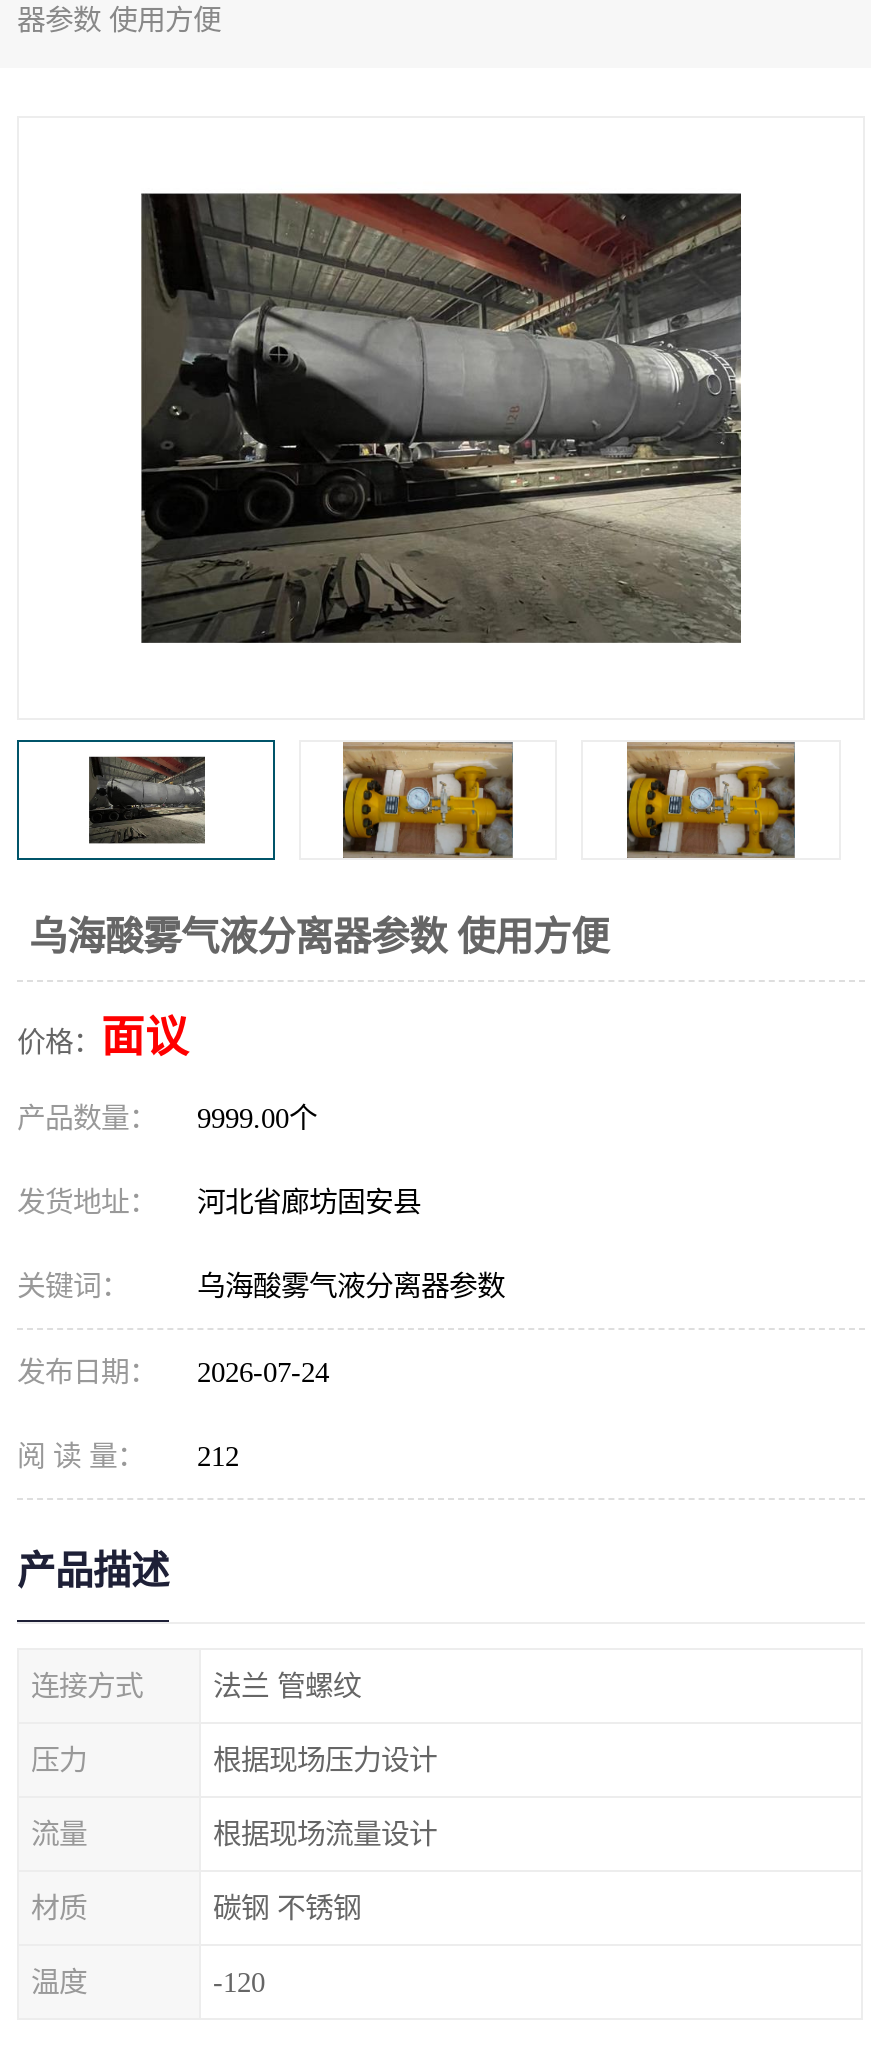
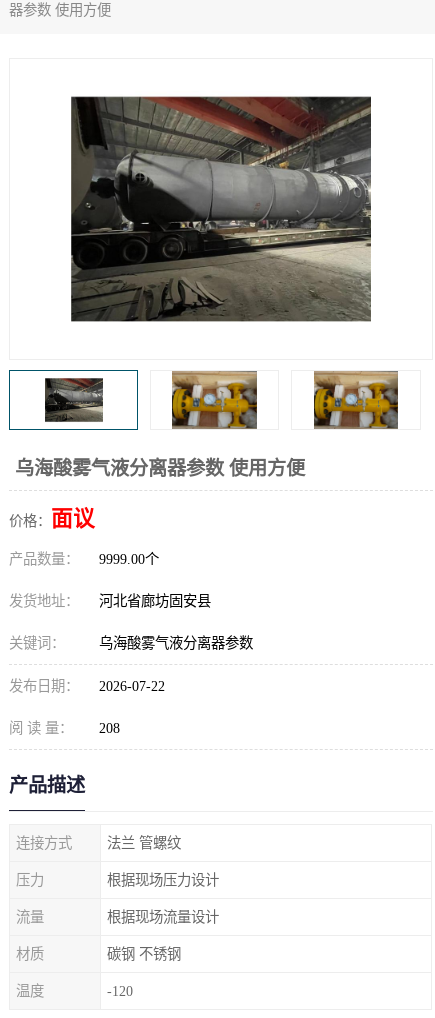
[17,1356,329,1388] 发布日期： 2026-07-24 -> [9,678,165,694] 发布日期： 2026-07-22
[17,1440,239,1472] 阅 读 量： 212 -> [9,720,120,736] 阅 读 量： 208

